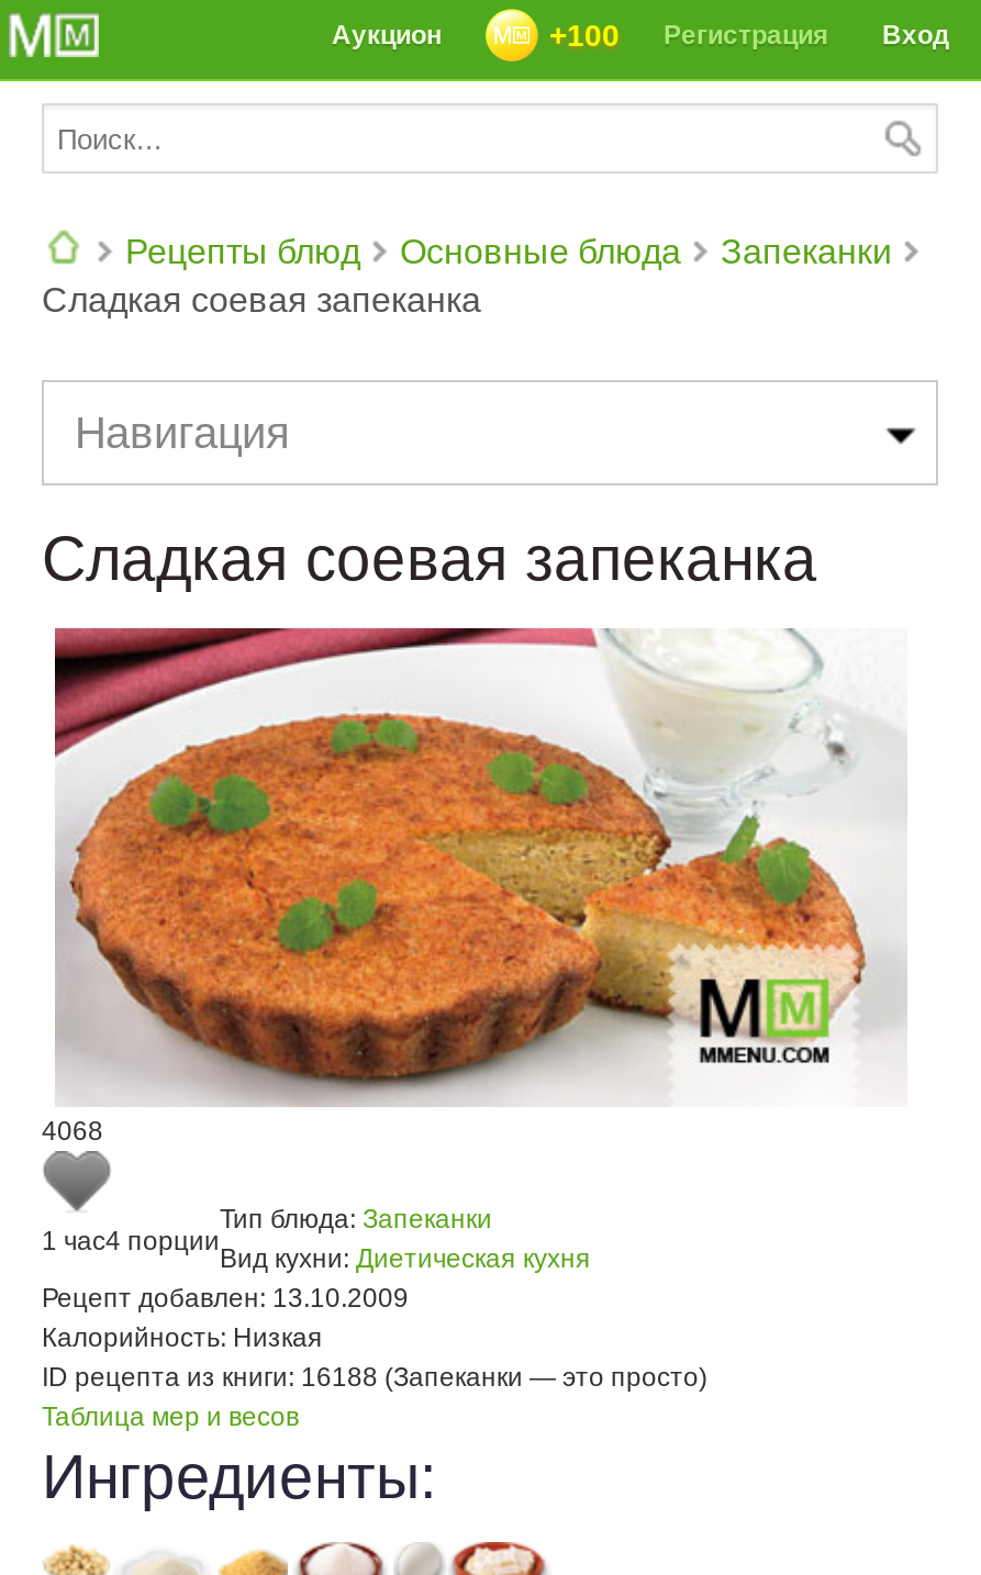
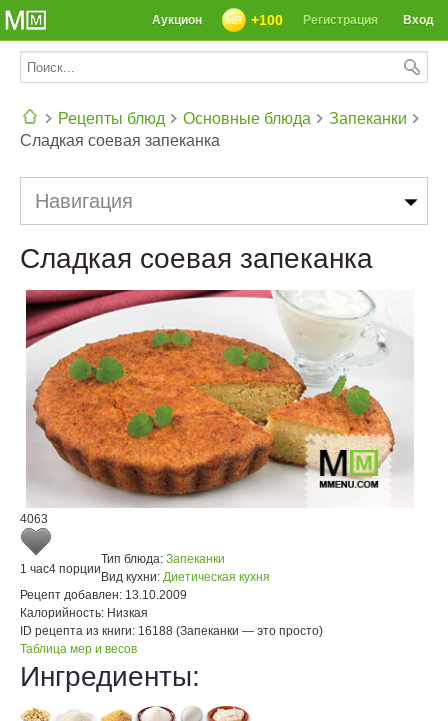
[42,1116,103,1147] 4068 -> [20,512,48,526] 4063

